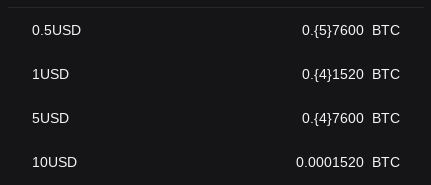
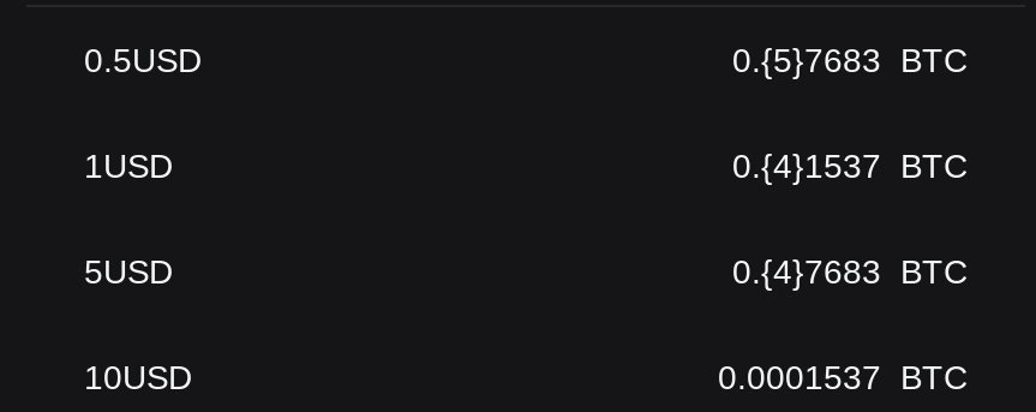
[302,22,400,38] 0.{5}7600 BTC -> [732,41,968,79] 0.{5}7683 BTC
[302,66,400,82] 0.{4}1520 BTC -> [732,147,968,185] 0.{4}1537 BTC
[302,110,400,126] 0.{4}7600 BTC -> [732,252,968,291] 0.{4}7683 BTC
[296,154,400,170] 0.0001520 BTC -> [718,358,968,396] 0.0001537 BTC

